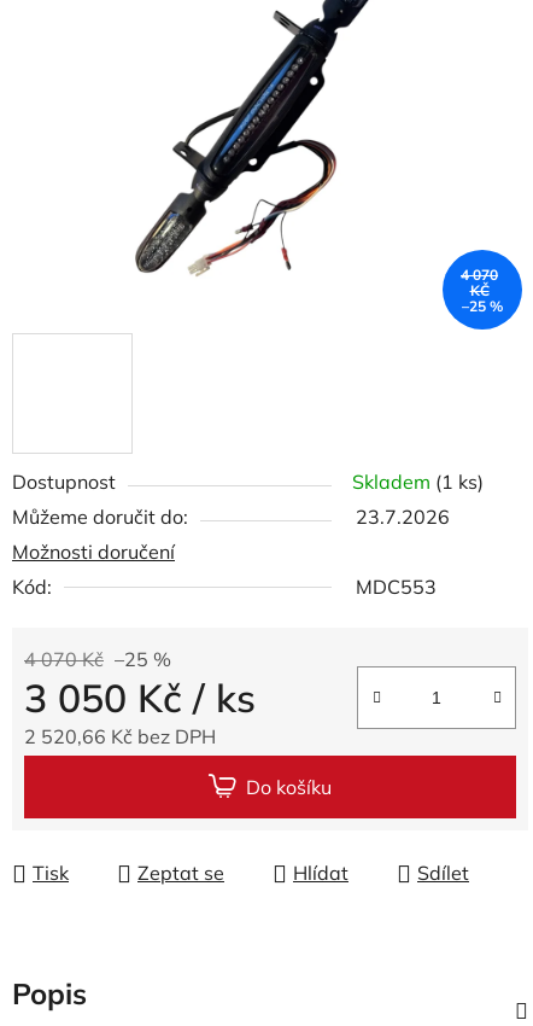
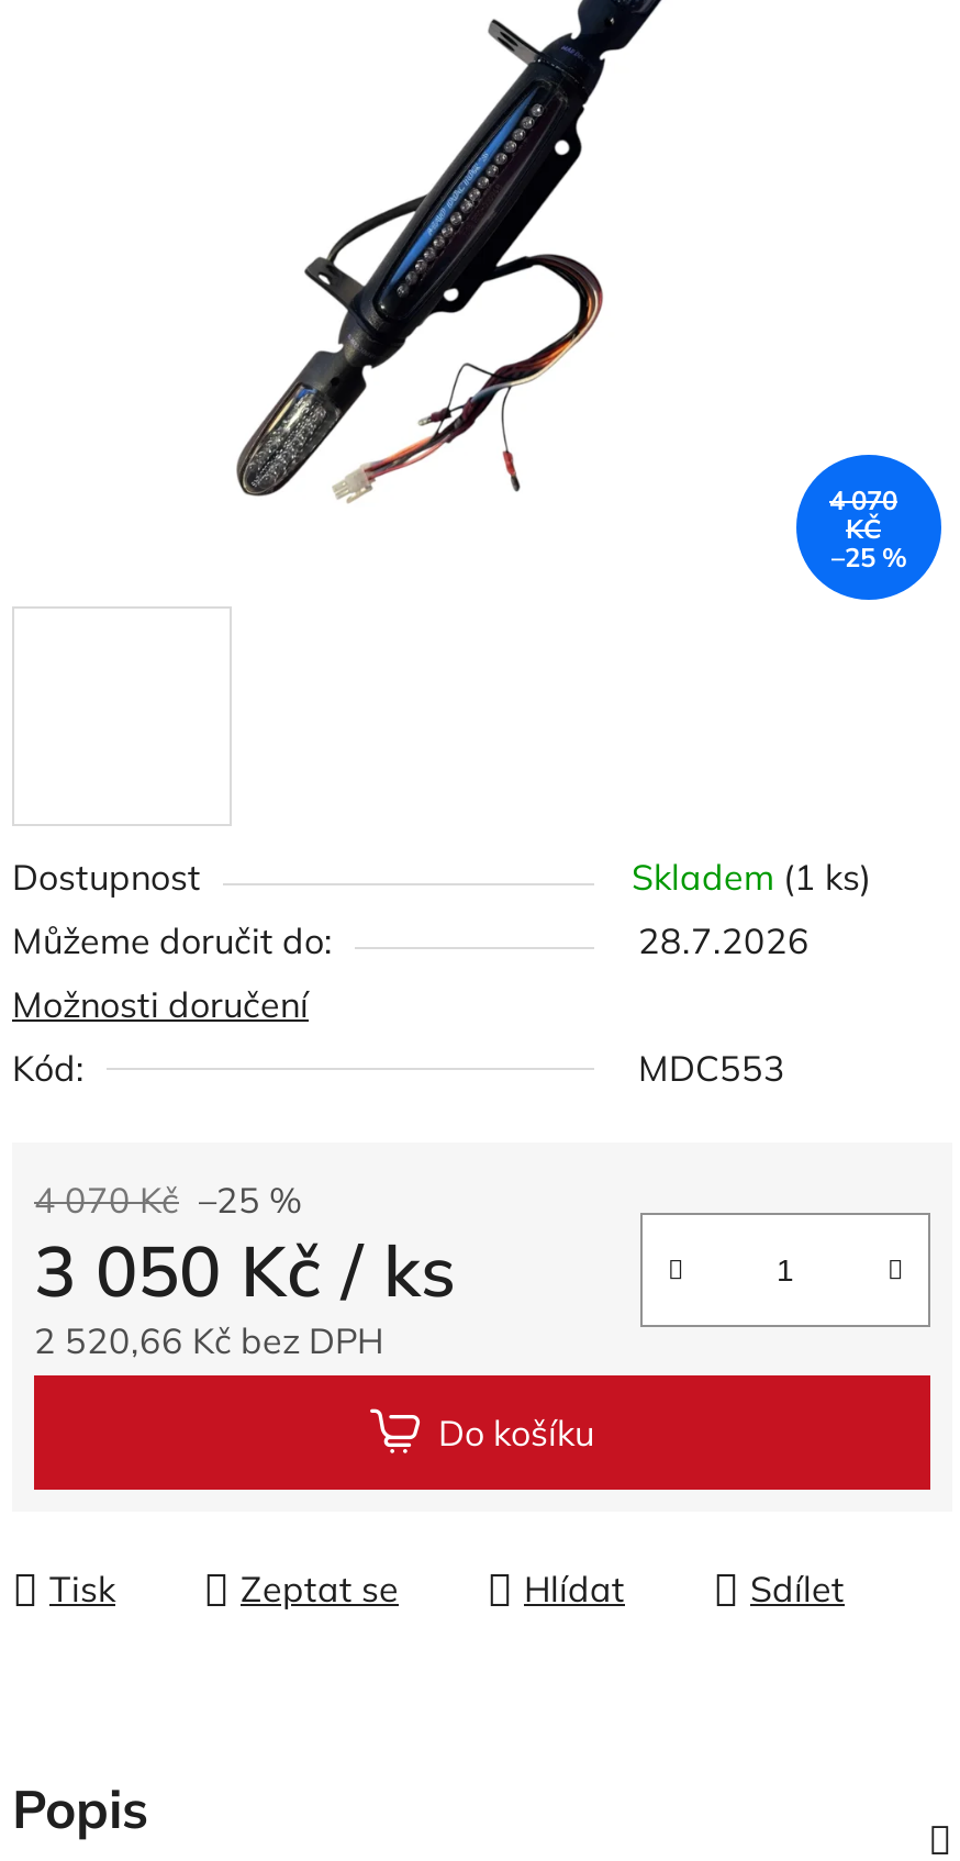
[356,505,450,529] 23.7.2026 -> [638,918,810,962] 28.7.2026

